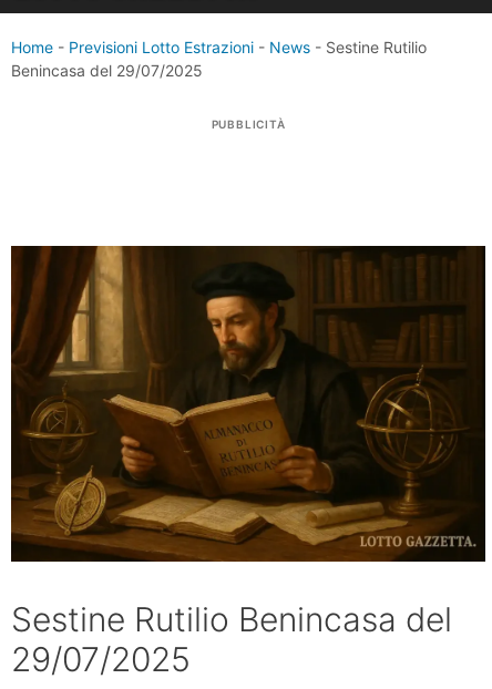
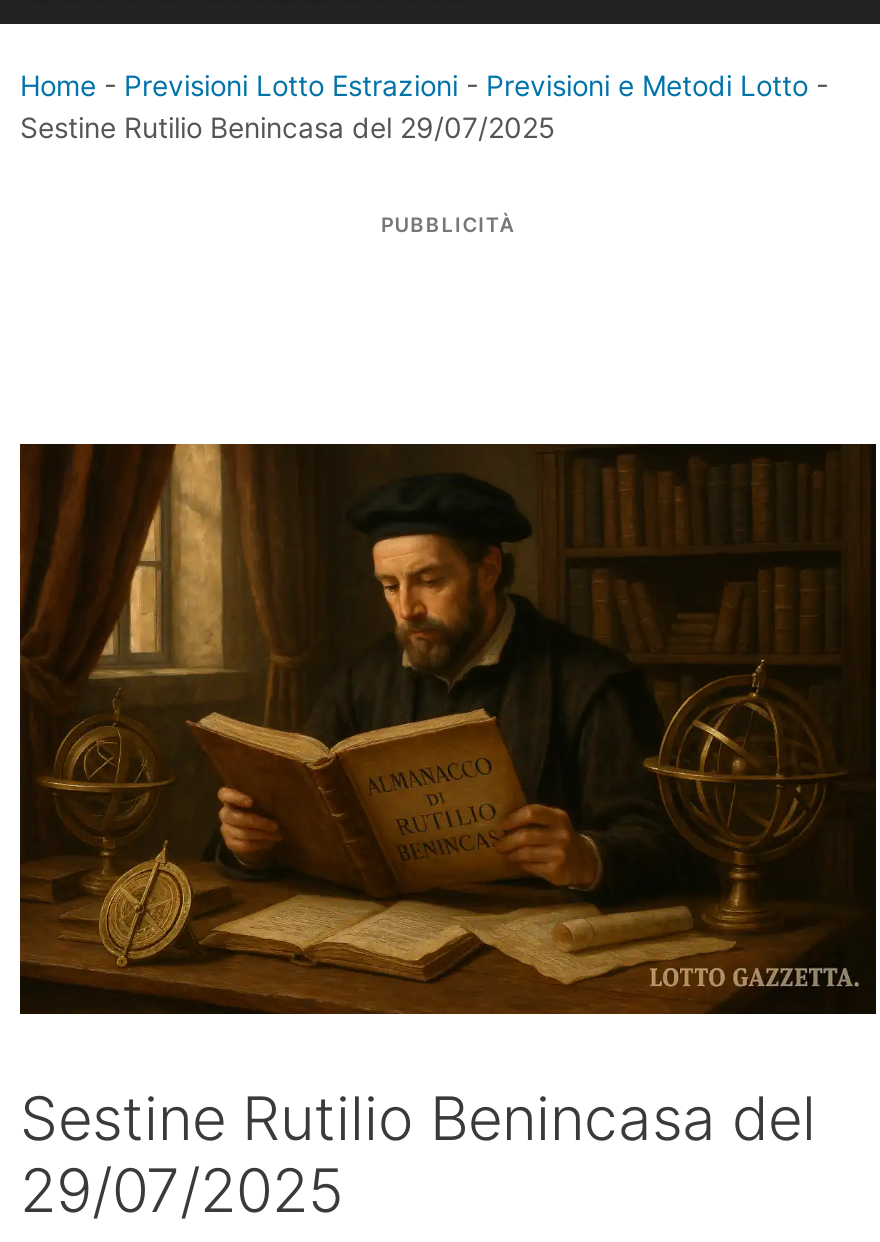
[11,38,427,80] Home - Previsioni Lotto Estrazioni - News - Sestine Rutilio | Benincasa del 29/07/2025 -> [20,68,828,144] Home - Previsioni Lotto Estrazioni - Previsioni e Metodi Lotto - | Sestine Rutilio Benincasa del 29/07/2025

